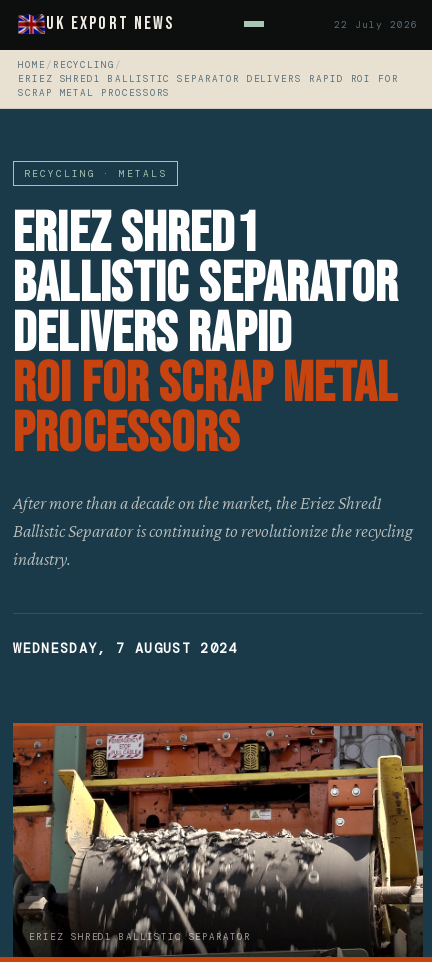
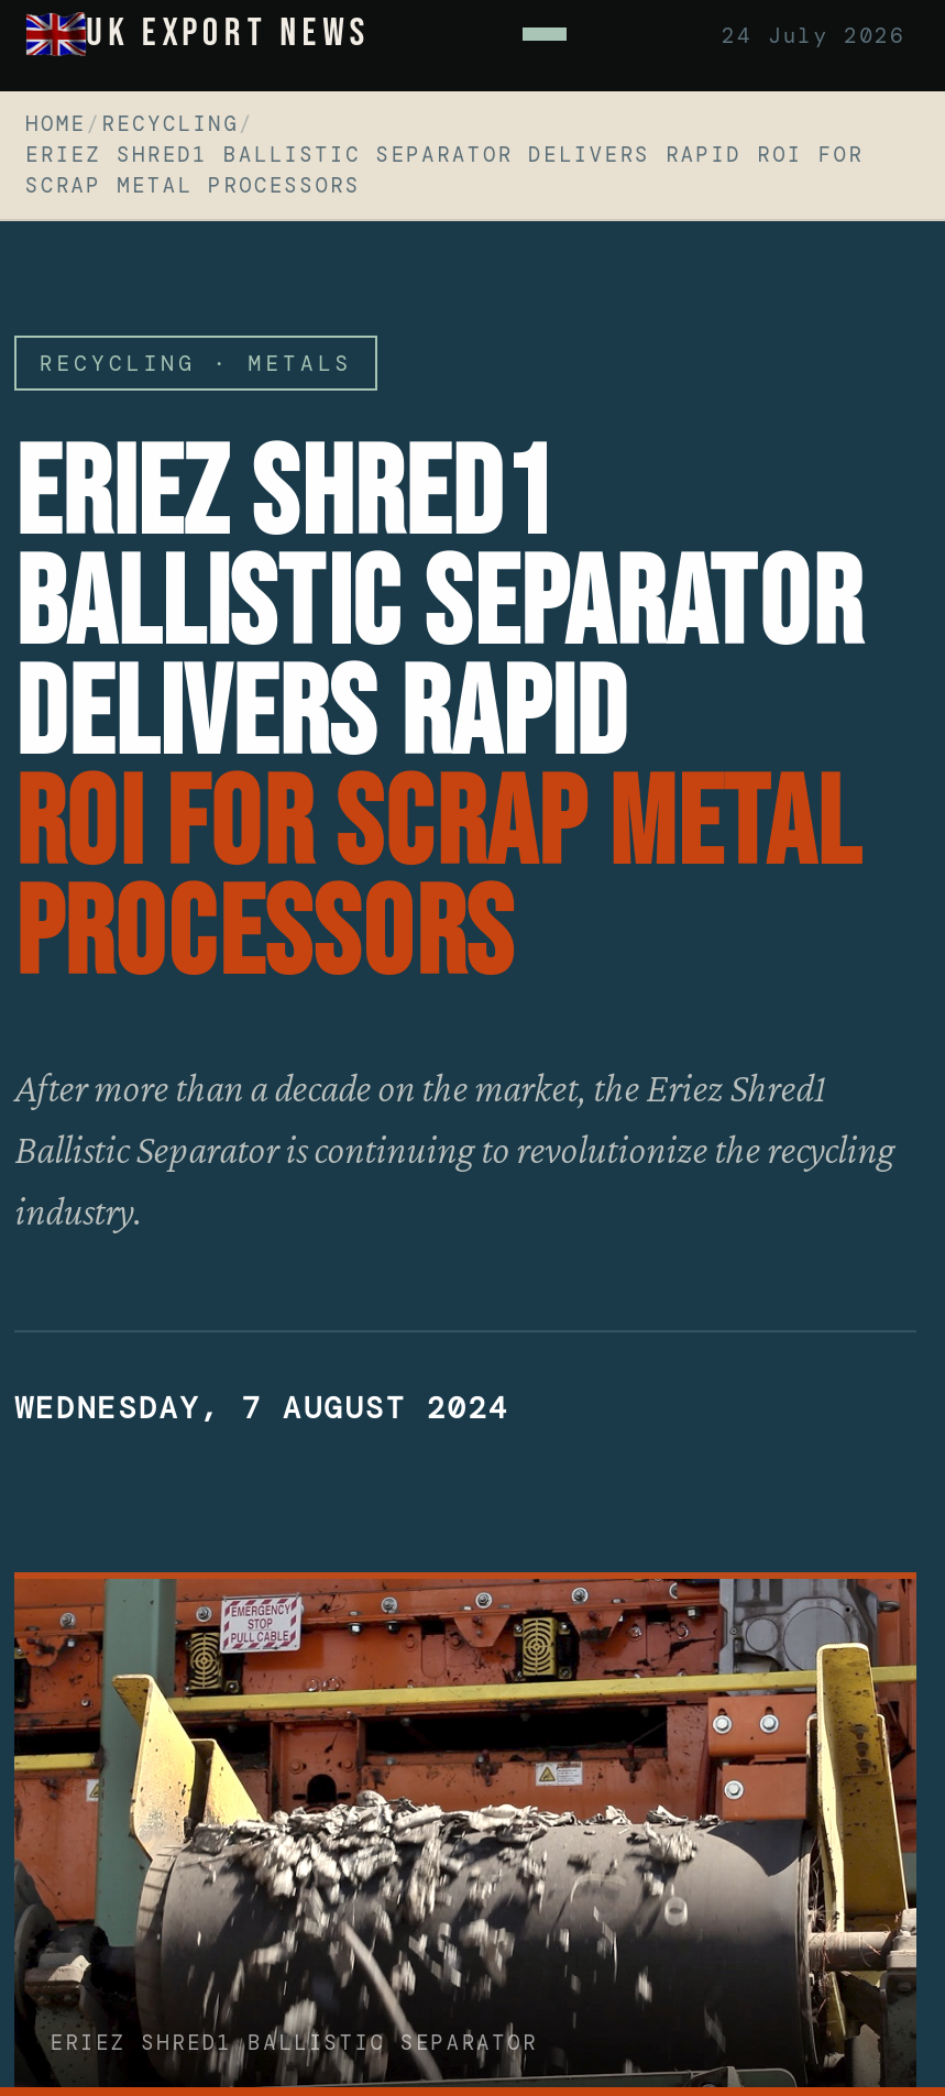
[334,17,418,30] 22 July 2026 -> [722,20,905,48] 24 July 2026

